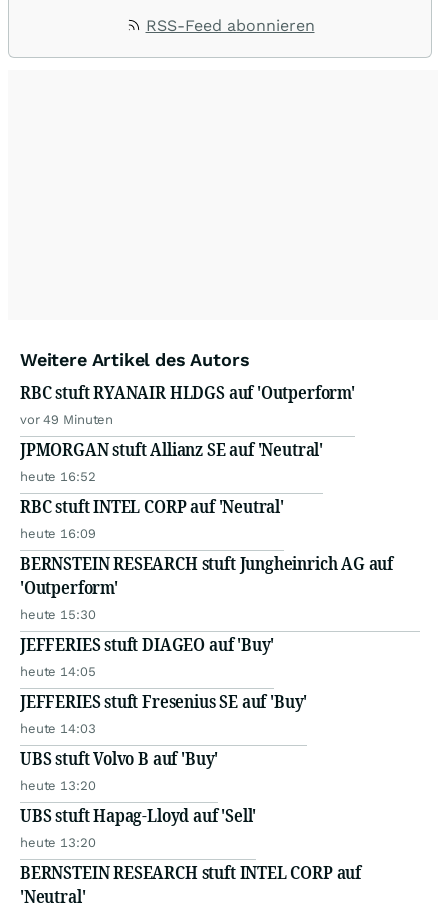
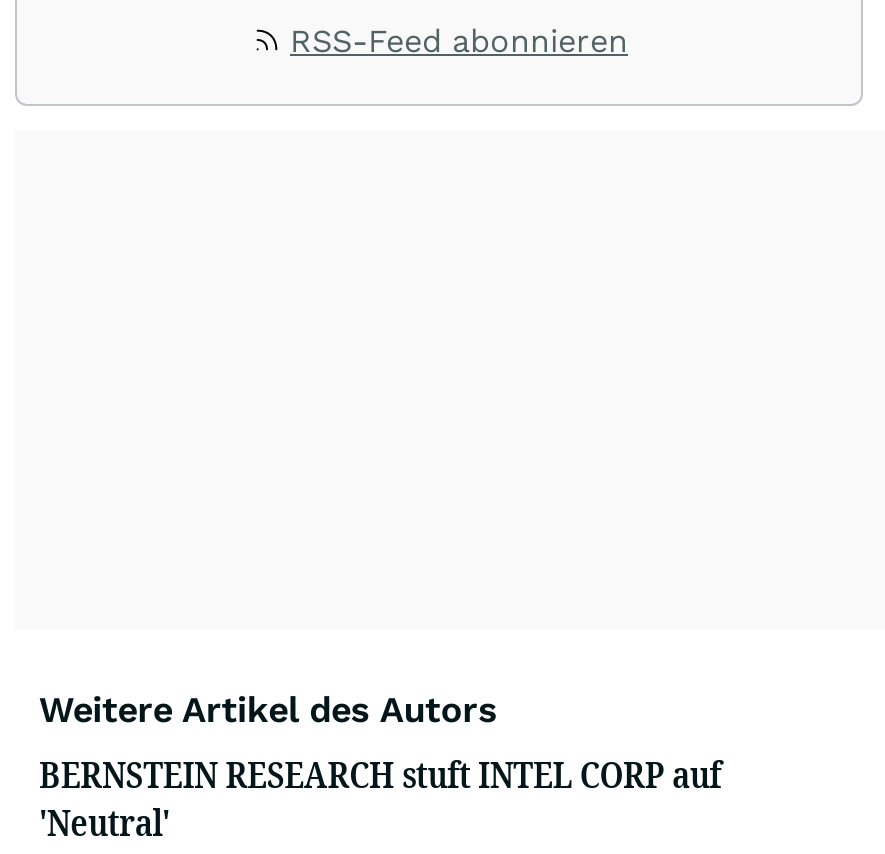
[20,380,393,850] RBC stuft RYANAIR HLDGS auf 'Outperform' | vor 49 Minuten | JPMORGAN stuft Allianz SE auf 'Neutral' | heute 16:52 | RBC stuft INTEL CORP auf 'Neutral' | heute 16:09 | BERNSTEIN RESEARCH stuft Jungheinrich AG auf | 'Outperform' | heute 15:30 | JEFFERIES stuft DIAGEO auf 'Buy' | heute 14:05 | JEFFERIES stuft Fresenius SE auf 'Buy' | heute 14:03 | UBS stuft Volvo B auf 'Buy' | heute 13:20 | UBS stuft Hapag-Lloyd auf 'Sell' | heute 13:20 -> none

